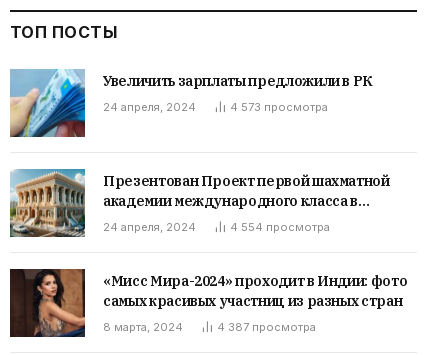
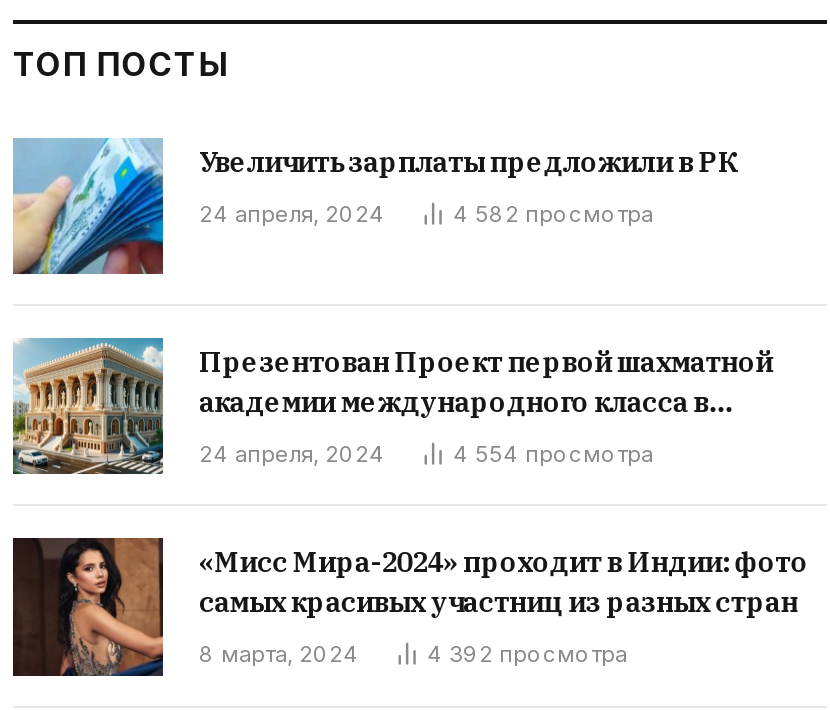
[230,100,328,114] 4 573 просмотра -> [453,200,653,228] 4 582 просмотра
[217,320,316,334] 4 387 просмотра -> [427,640,627,668] 4 392 просмотра

